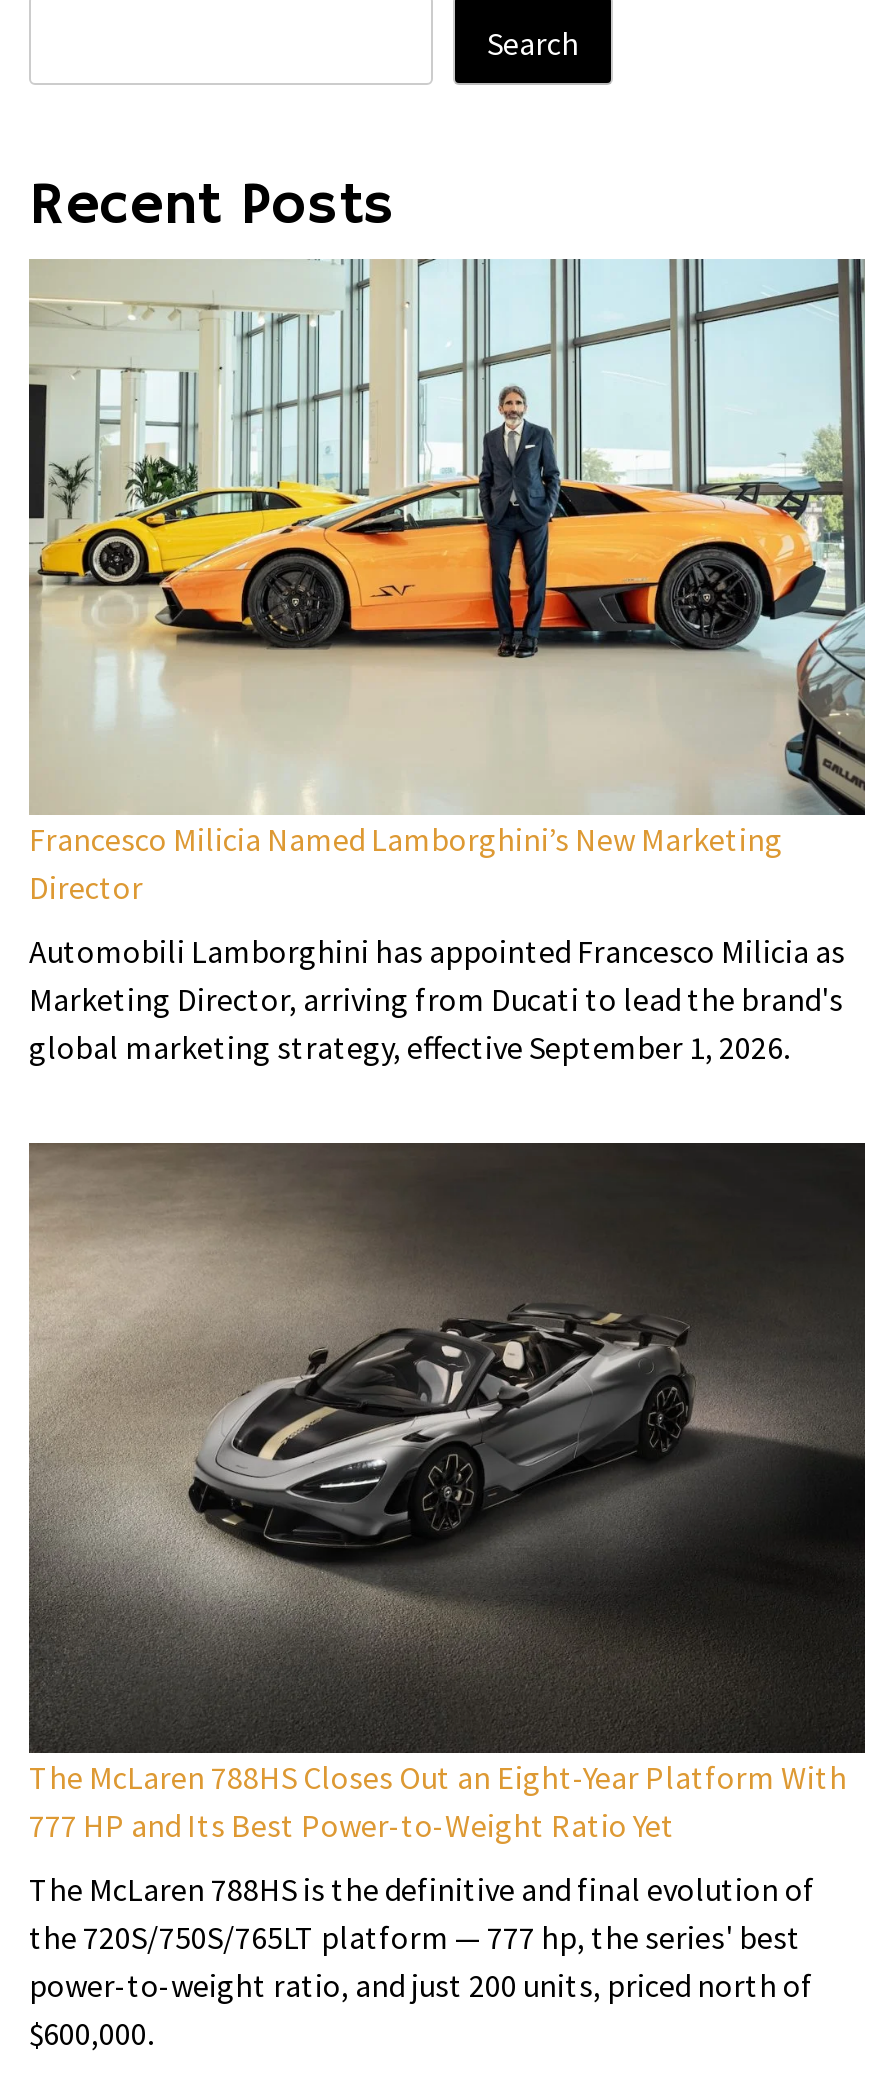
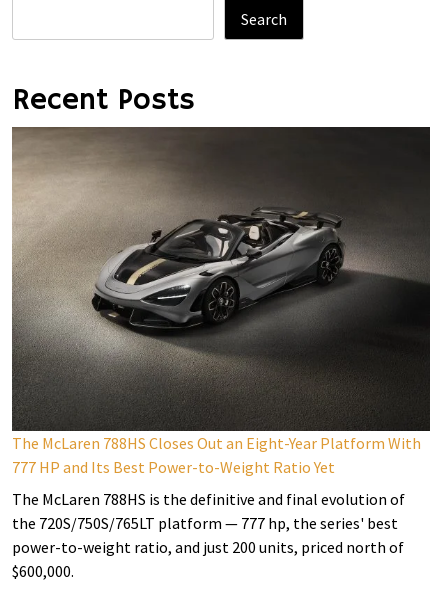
[29,258,867,1068] [image] | Francesco Milicia Named Lamborghini’s New Marketing | Director | Automobili Lamborghini has appointed Francesco Milicia as | Marketing Director, arriving from Ducati to lead the brand's | global marketing strategy, effective September 1, 2026. -> none

